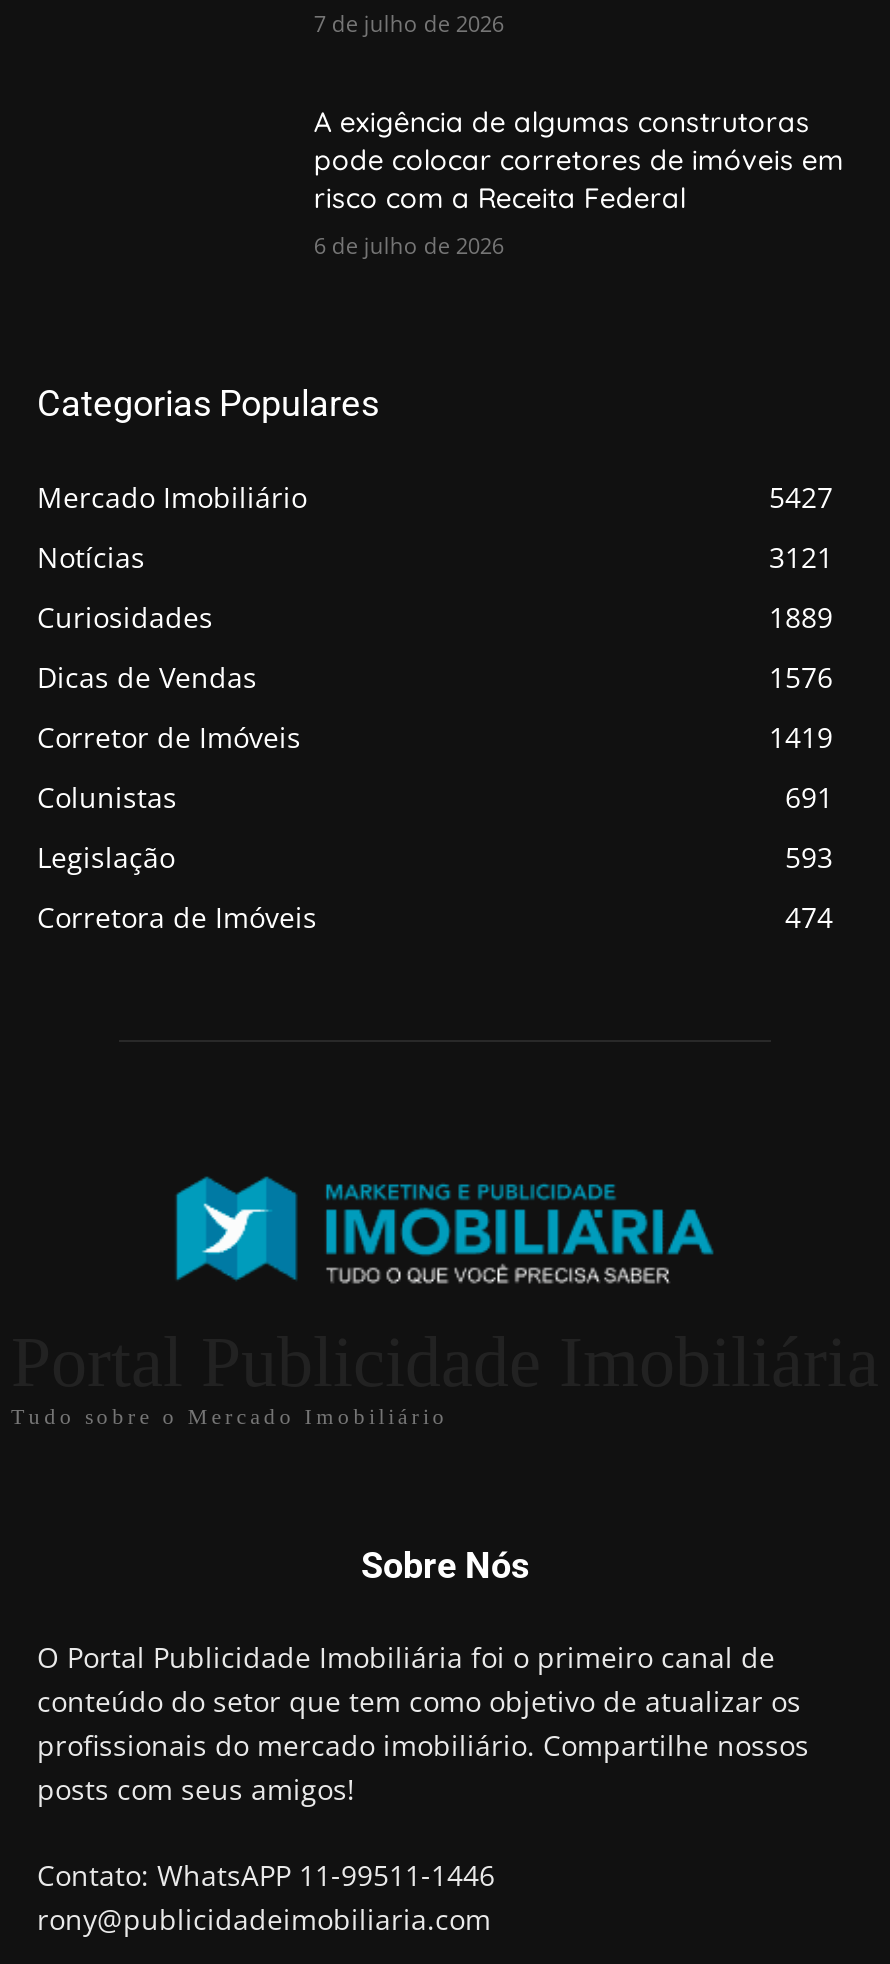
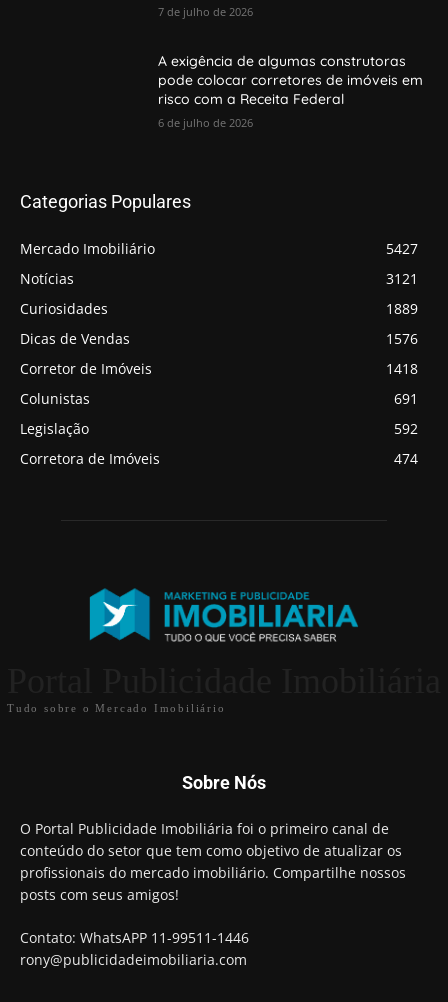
[769,718,833,756] 1419 -> [386,359,418,378] 1418
[785,838,833,876] 593 -> [394,419,418,438] 592

